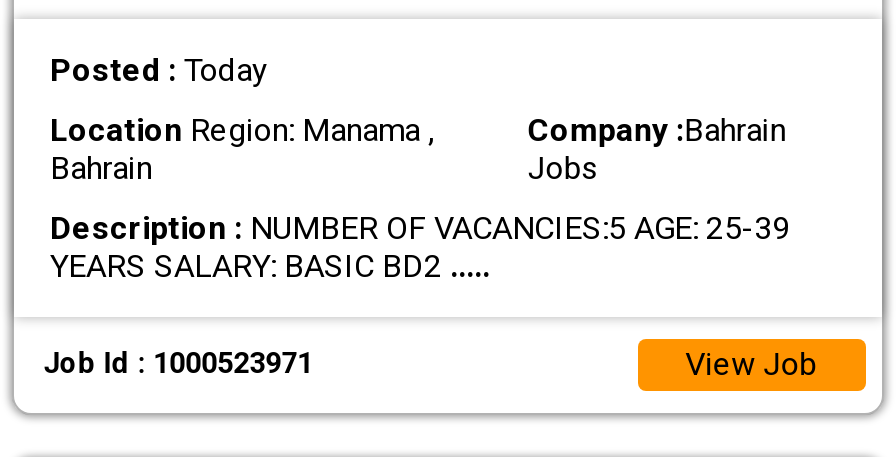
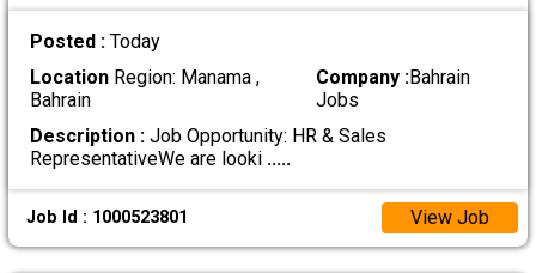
[50,209,790,285] Description : NUMBER OF VACANCIES:5 AGE: 25-39 | YEARS SALARY: BASIC BD2..... -> [30,125,386,170] Description : Job Opportunity: HR & Sales | Representative We are looki.....
[44,348,314,382] Job Id : 1000523971 -> [26,208,188,228] Job Id : 1000523801

